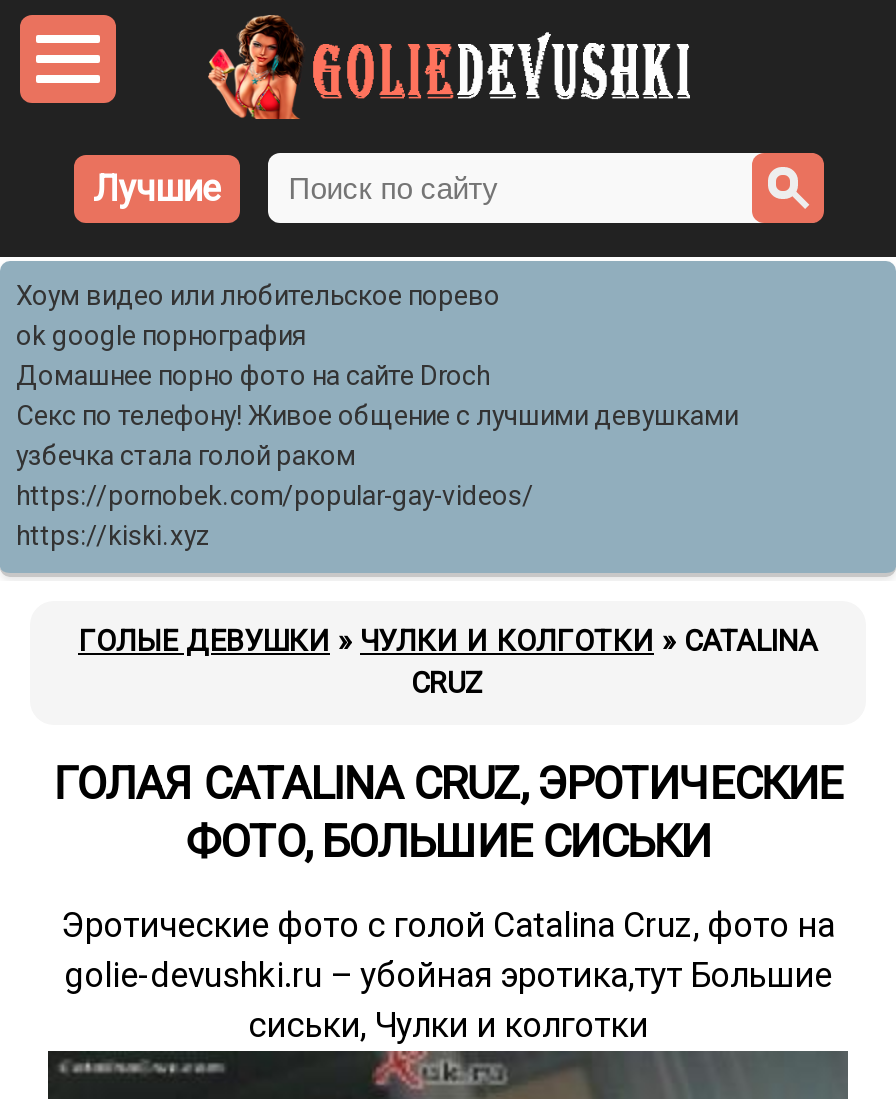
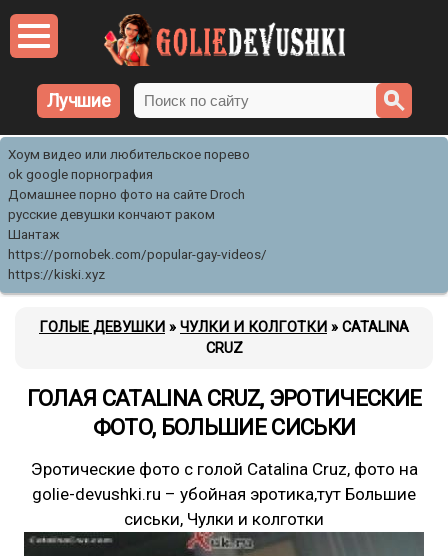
[16,401,738,471] Секс по телефону! Живое общение с лучшими девушками | узбечка стала голой раком -> [8,207,215,242] русские девушки кончают раком | Шантаж

